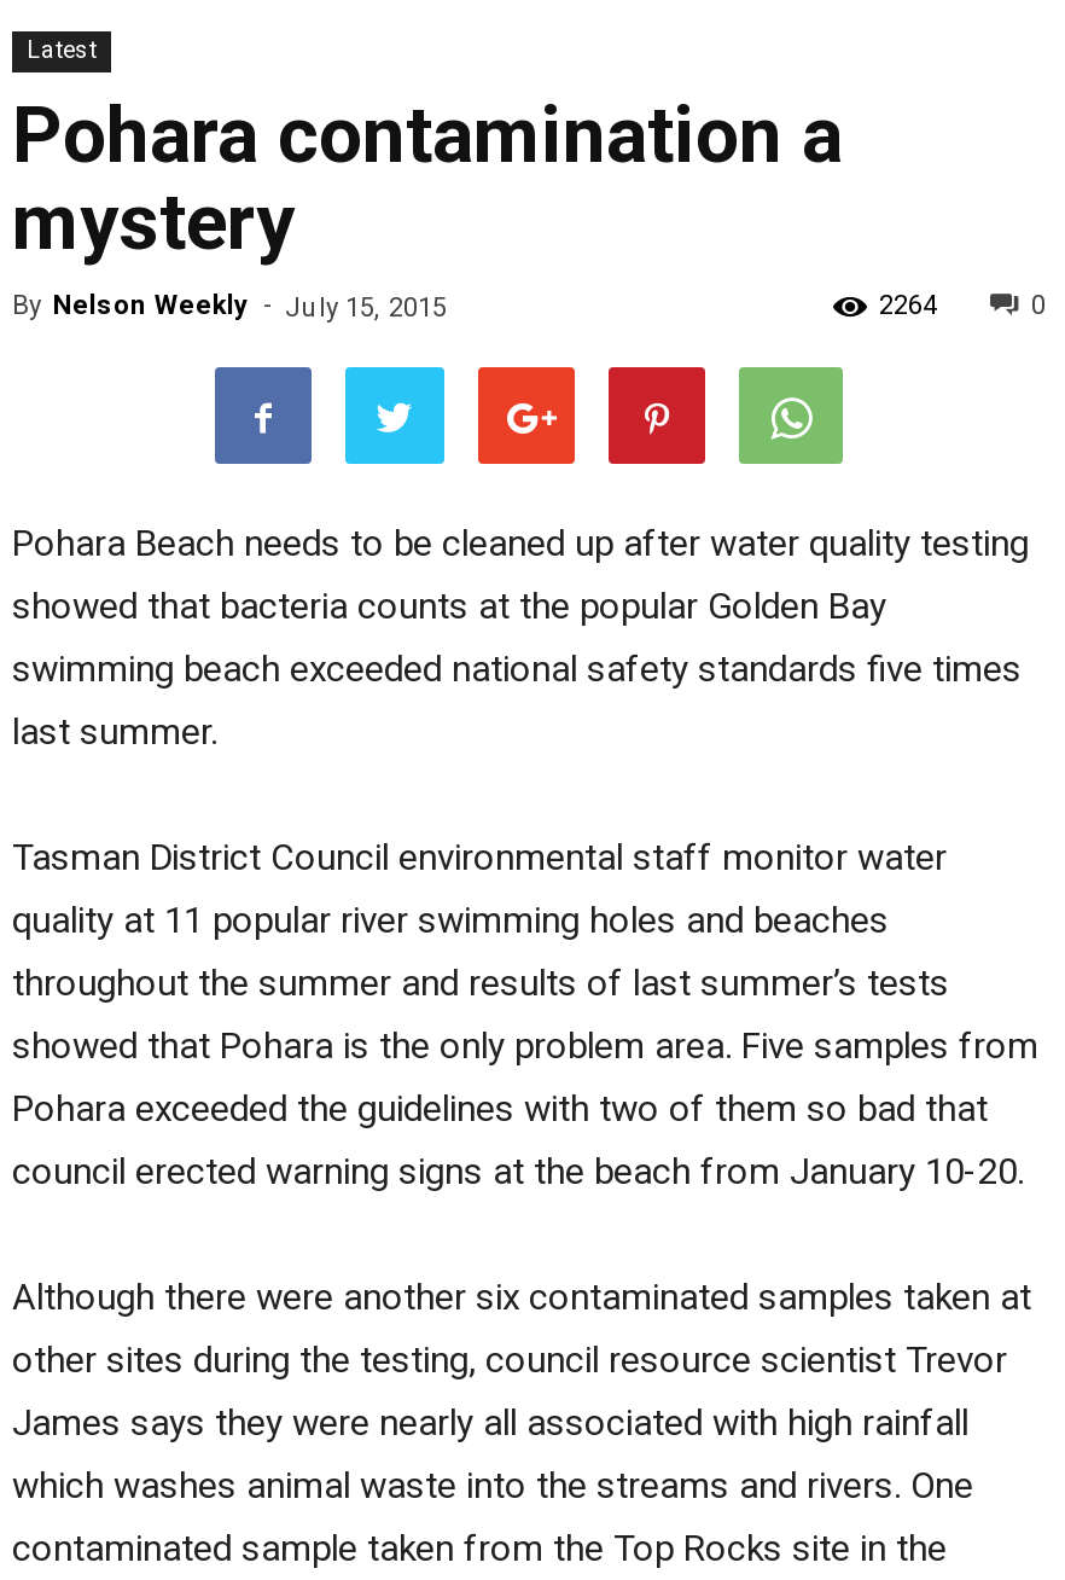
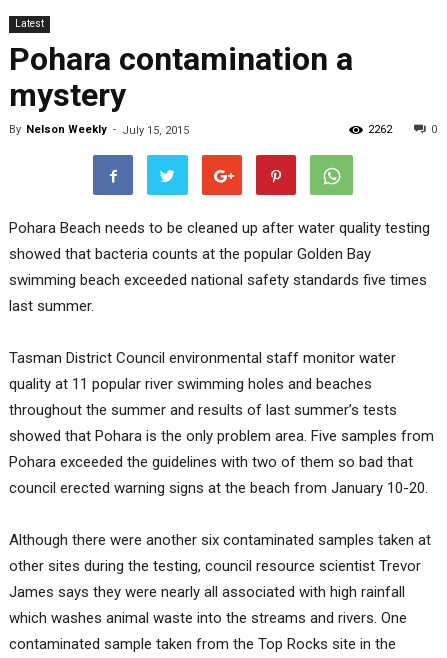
[879,289,937,321] 2264 -> [368,123,392,136] 2262

